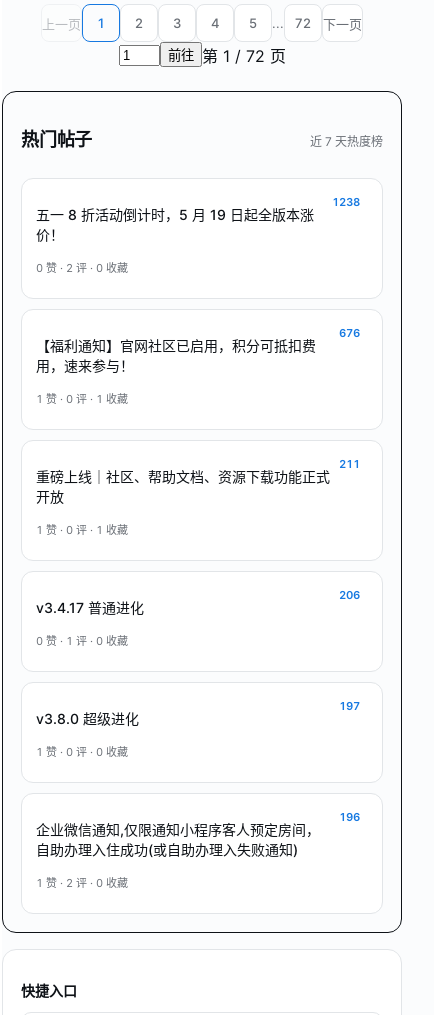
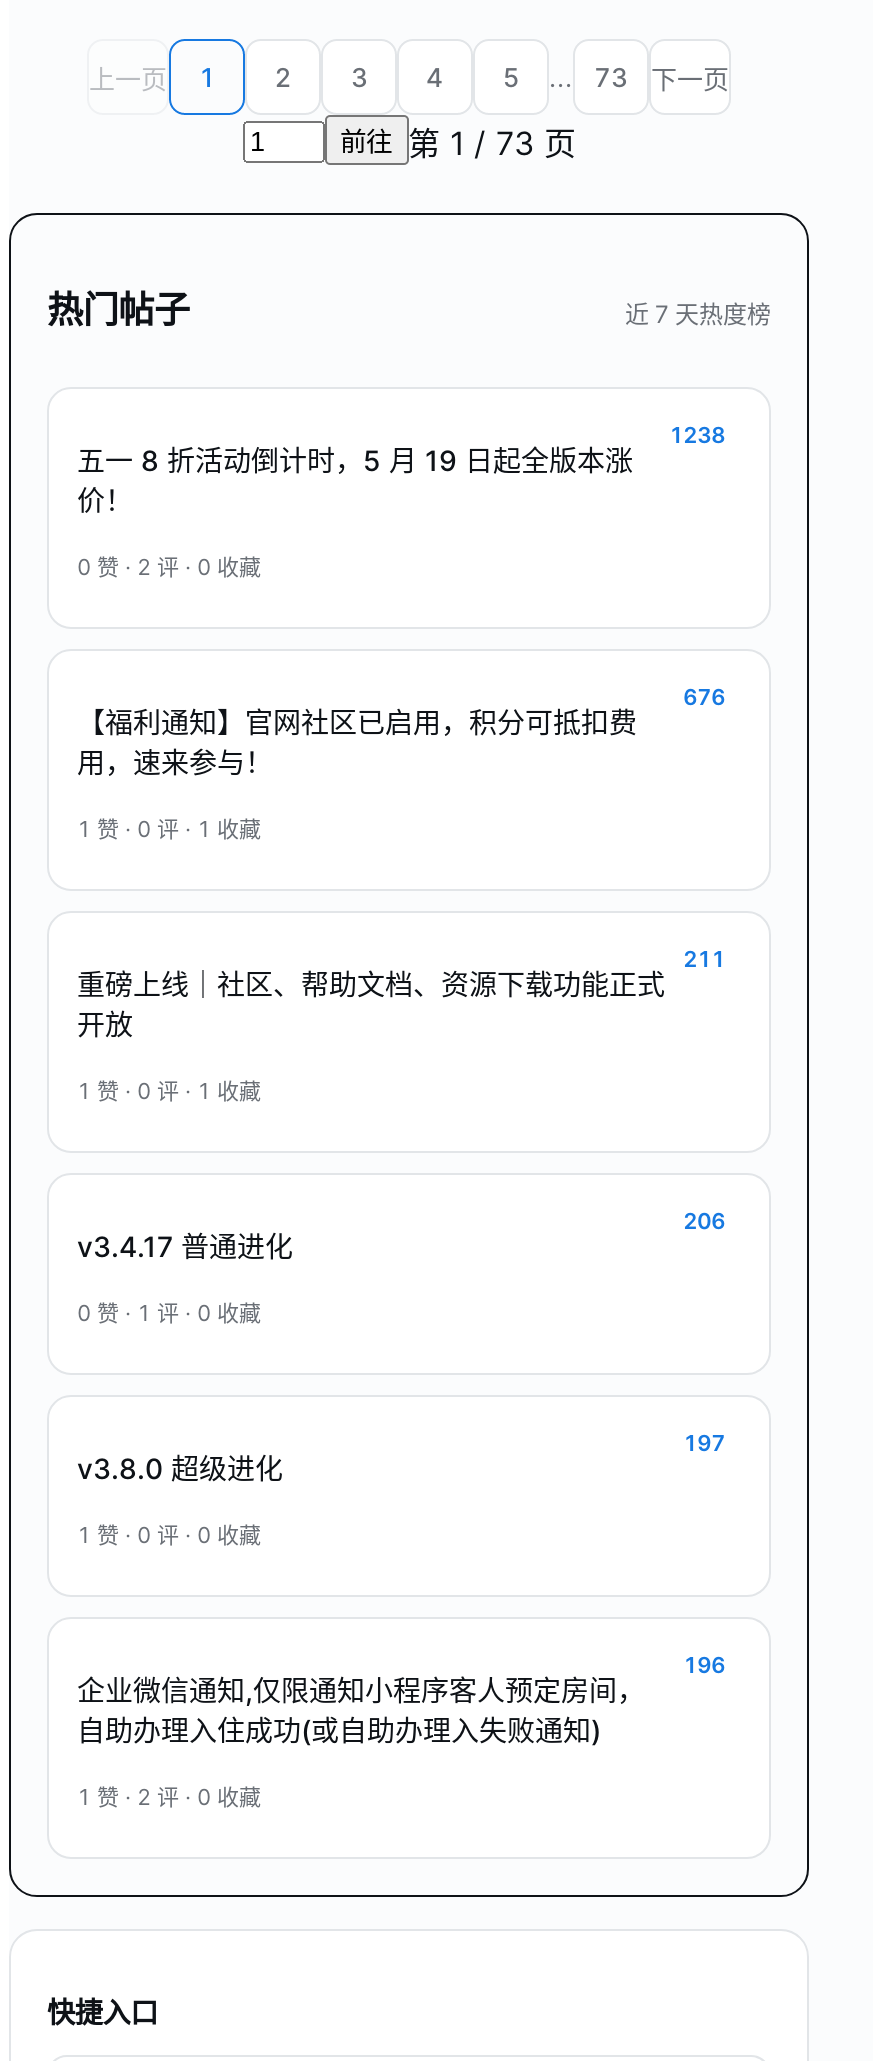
[295,15,311,31] 72 -> [595,61,627,93] 73
[167,46,285,66] 前往 第1 / 72页 -> [340,122,576,162] 前往 第1 / 73页

